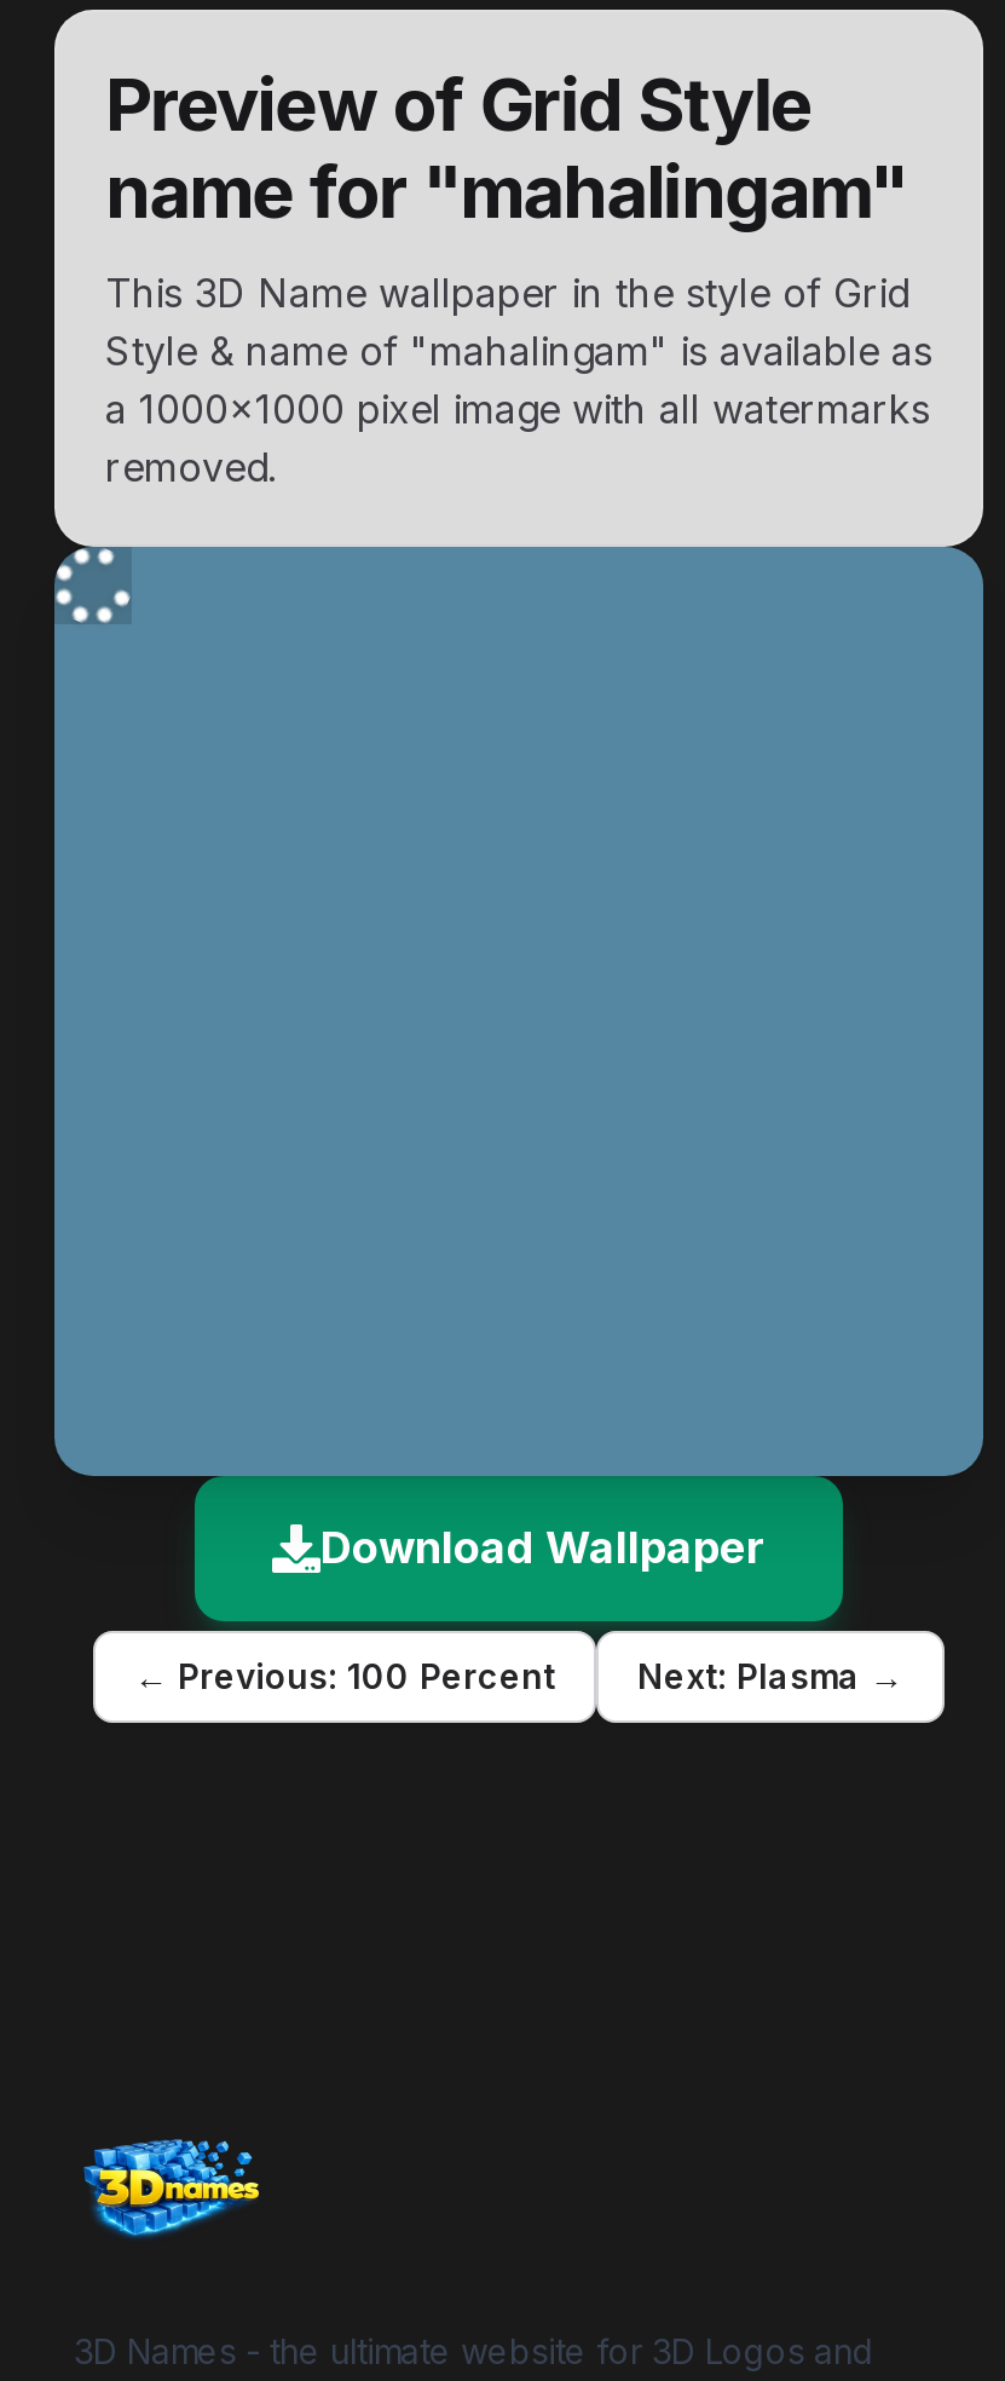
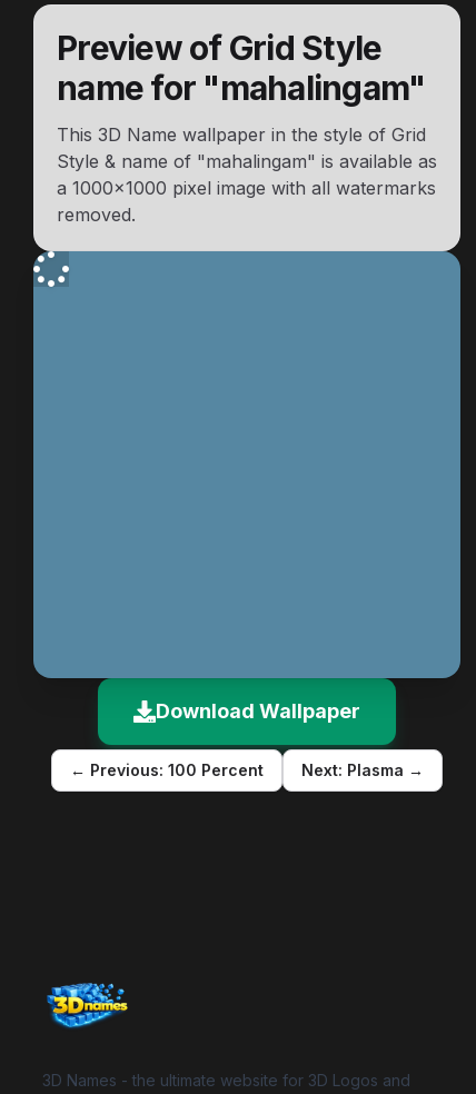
[54,547,132,624] [image] -> [33,251,70,288] [image]

